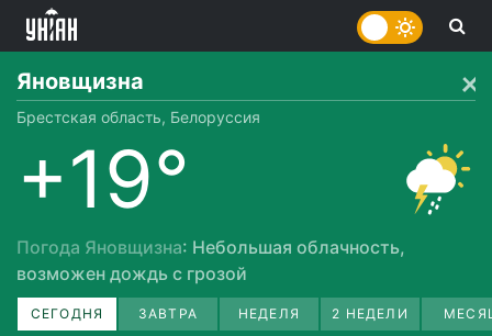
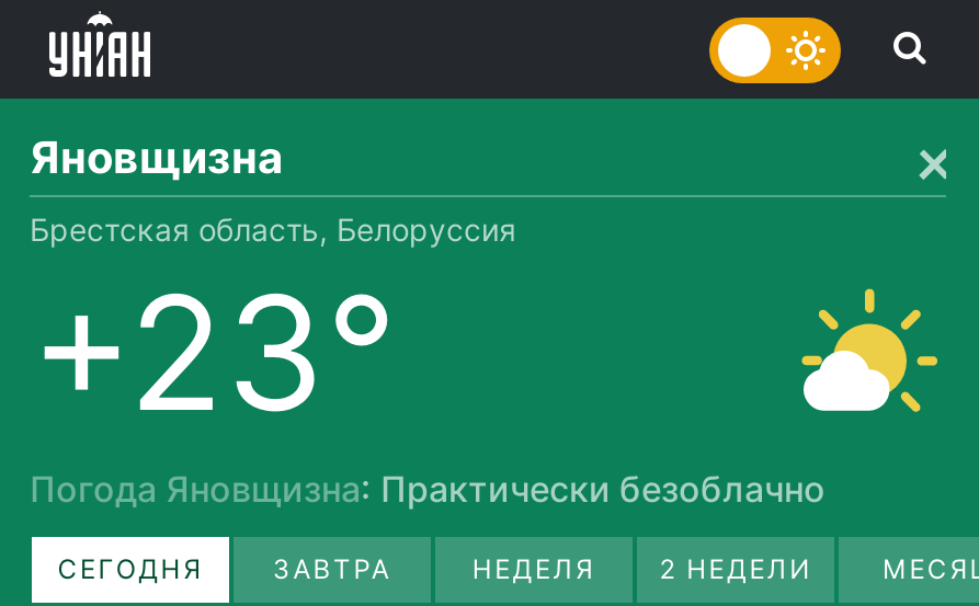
[16,131,471,284] [image] | +19° | Погода Яновщизна: Небольшая облачность, | возможен дождь с грозой -> [30,256,940,511] [image] | +23° | Погода Яновщизна: Практически безоблачно

